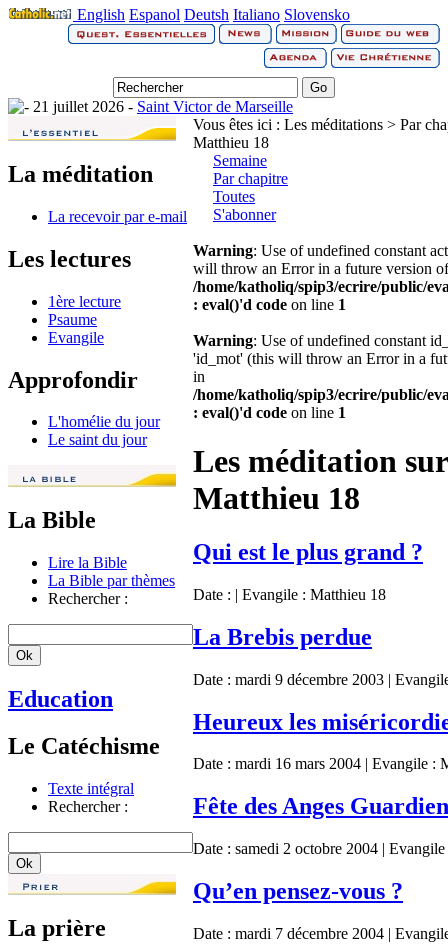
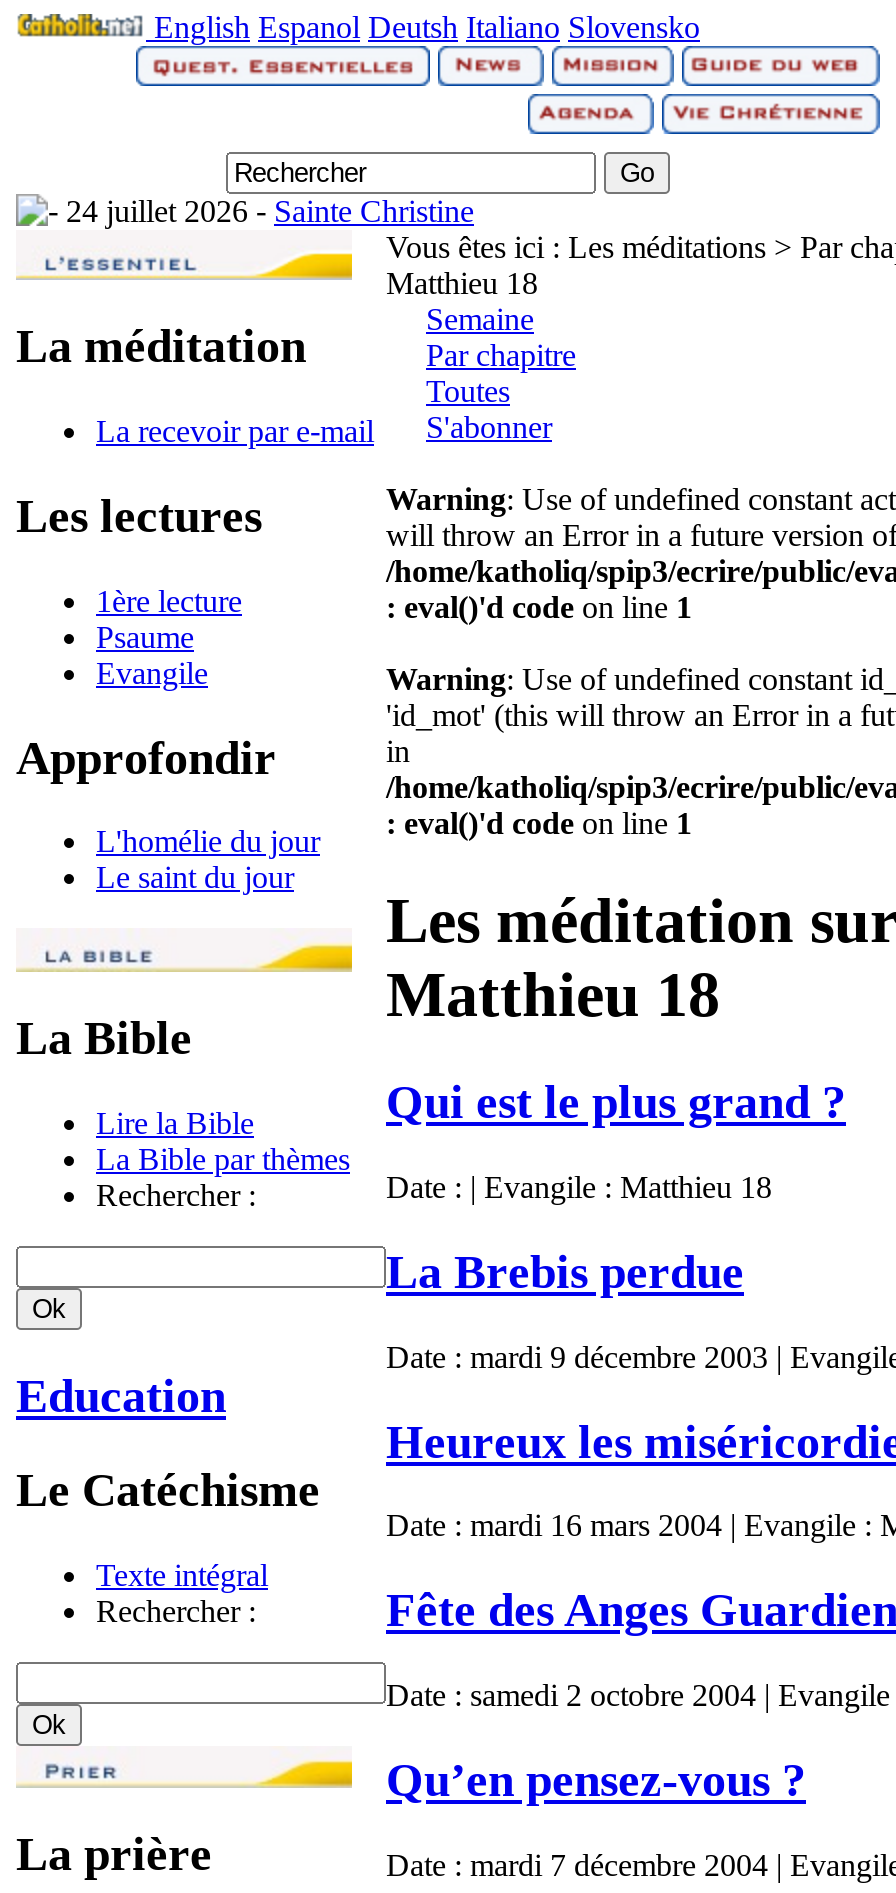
[29,98,293,115] 21 juillet 2026 -Saint Victor de Marseille -> [58,194,474,228] 24 juillet 2026 -Sainte Christine

